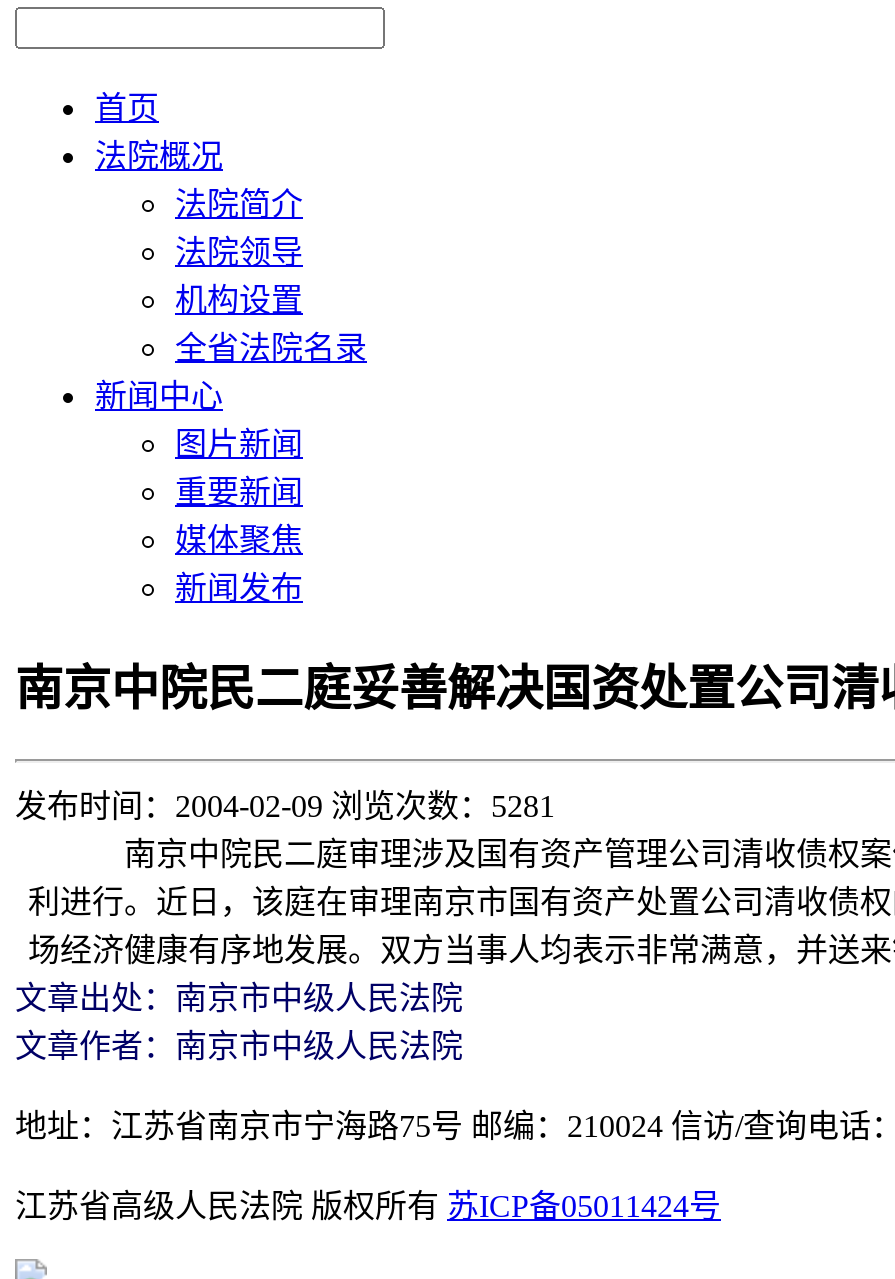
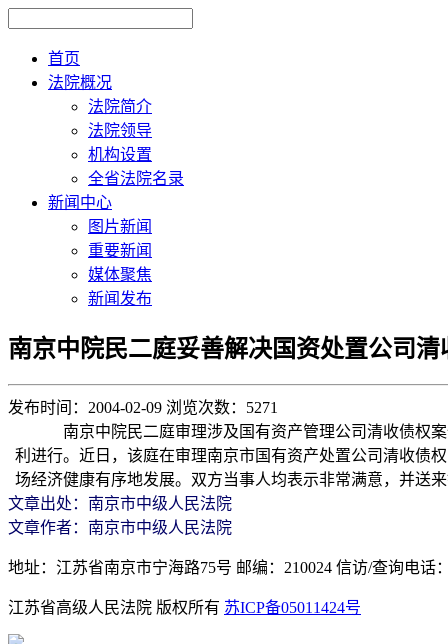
[15,789,555,823] 发布时间：2004-02-09 浏览次数：5281 -> [8,399,278,416] 发布时间：2004-02-09 浏览次数：5271

